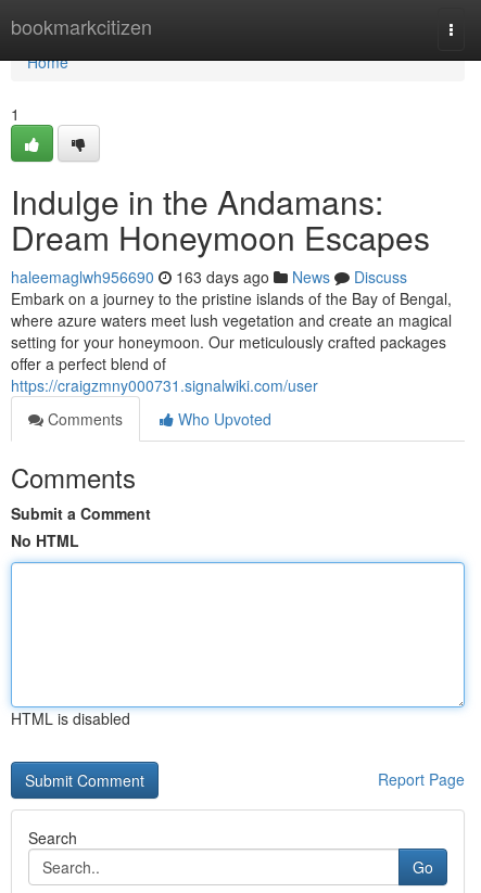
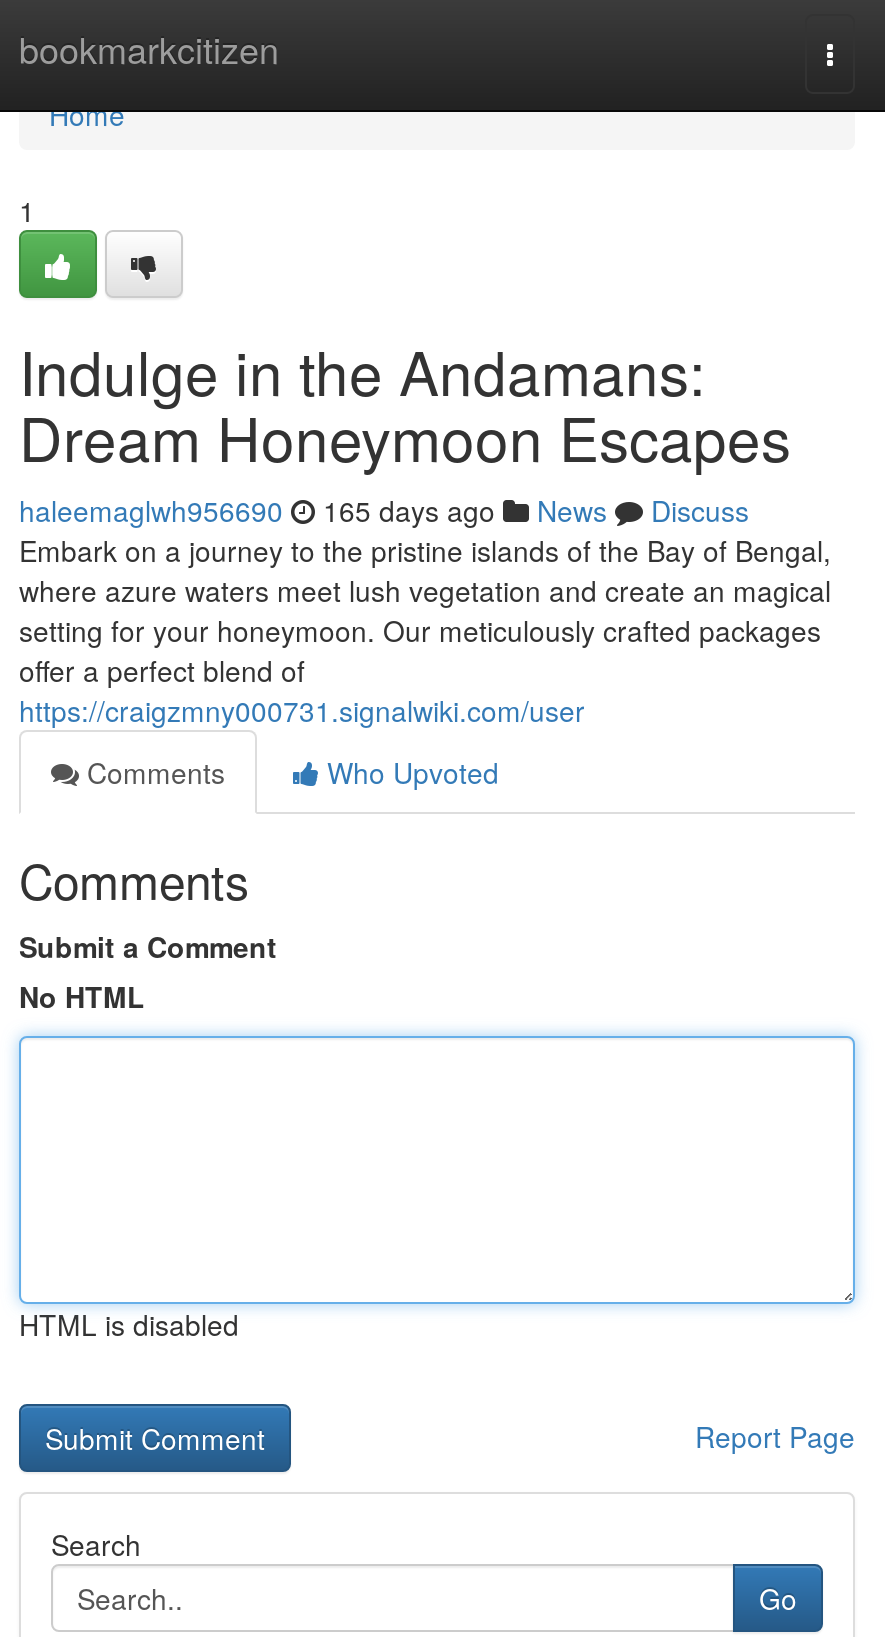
[11,266,407,288] haleemaglwh956690 163 days ago News Discuss -> [19,490,749,530] haleemaglwh956690 165 days ago News Discuss

